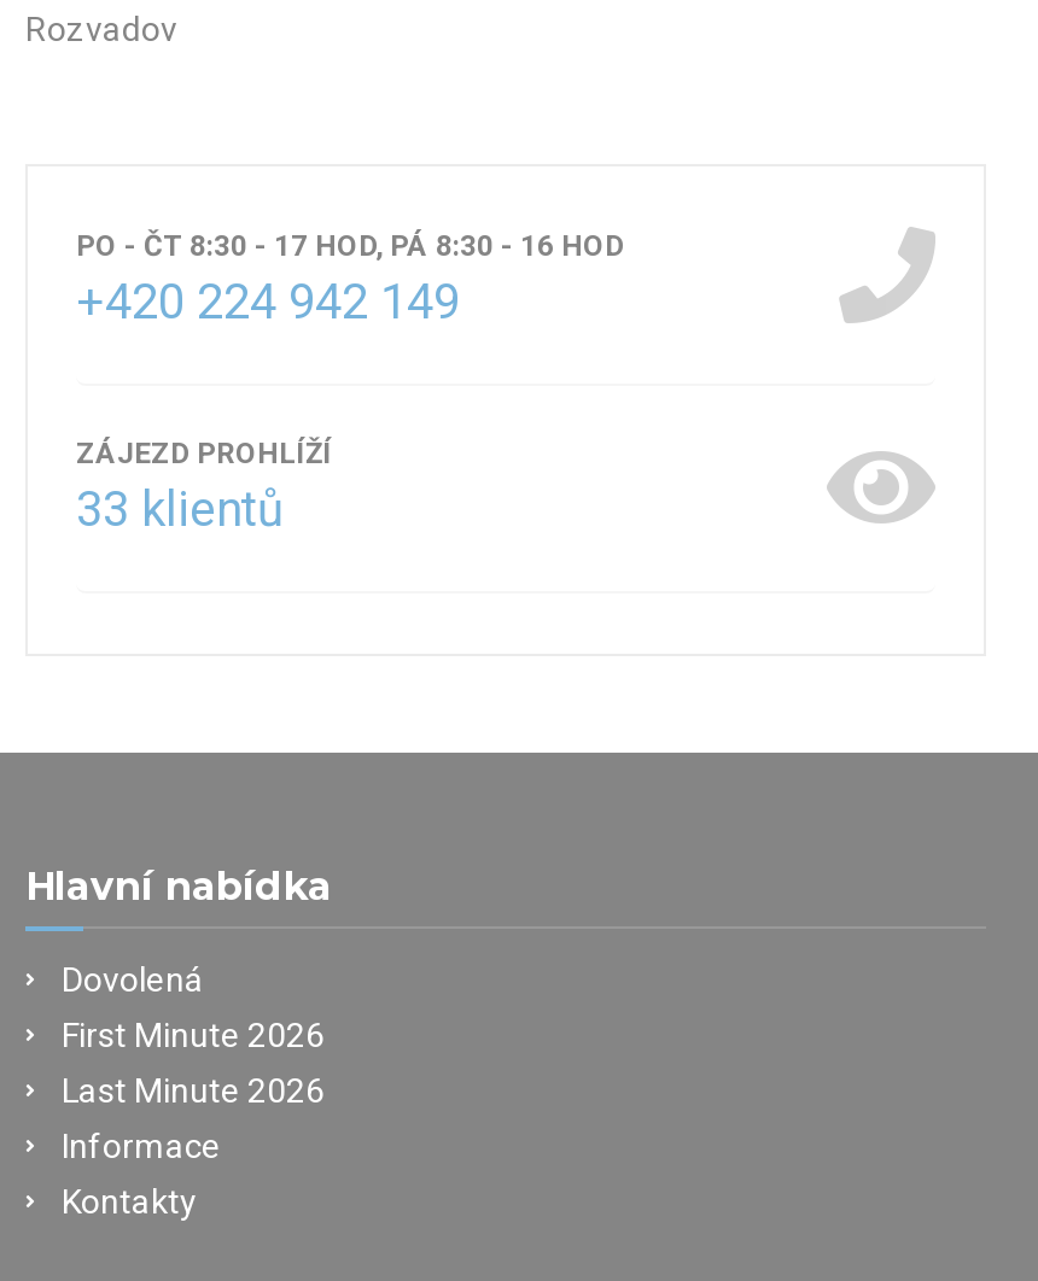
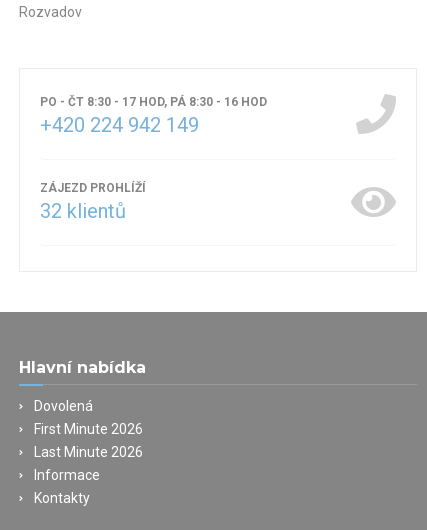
[76,480,284,538] 33 klientů -> [40,199,126,223] 32 klientů

